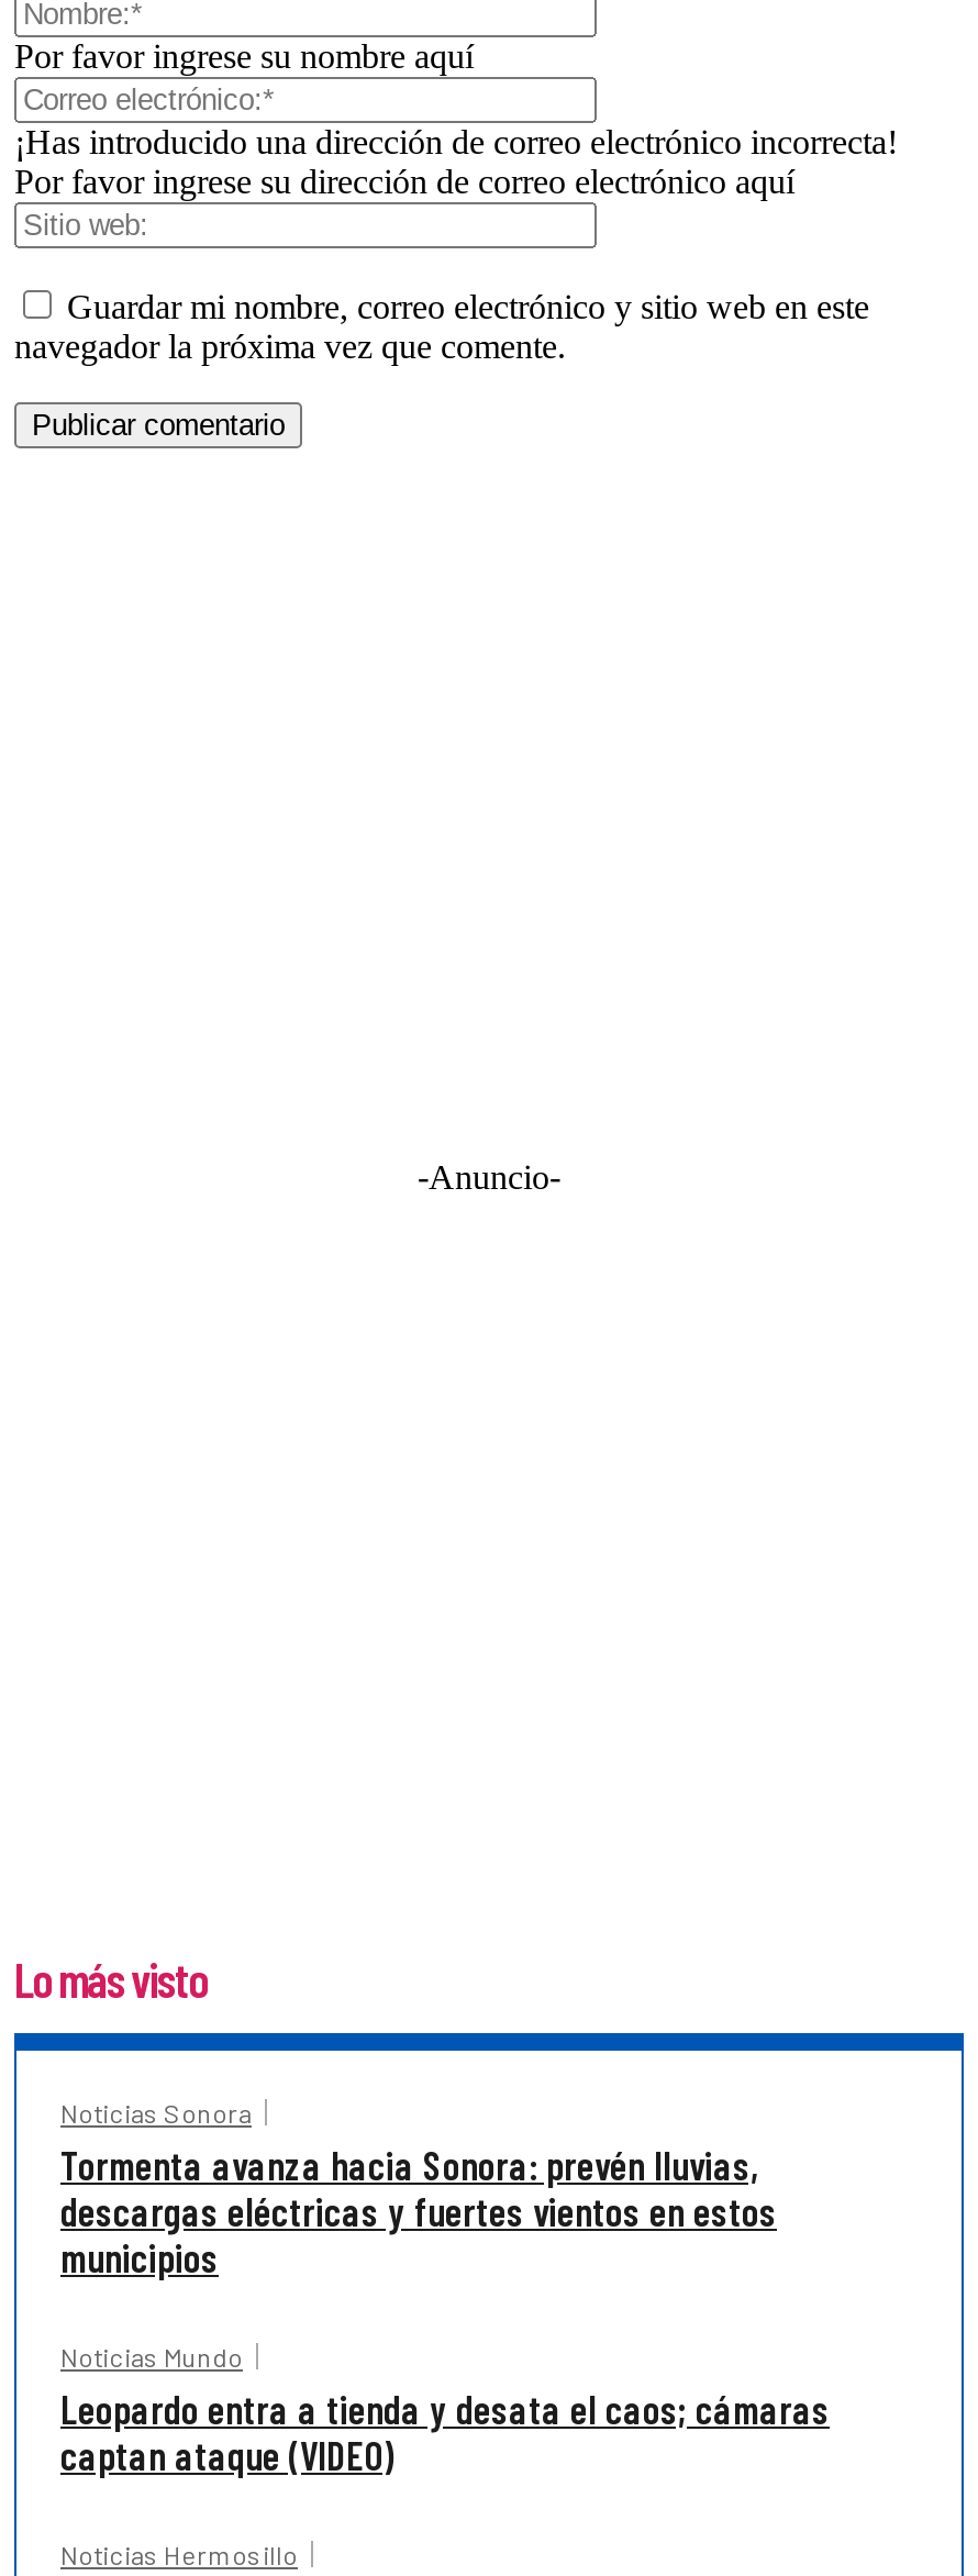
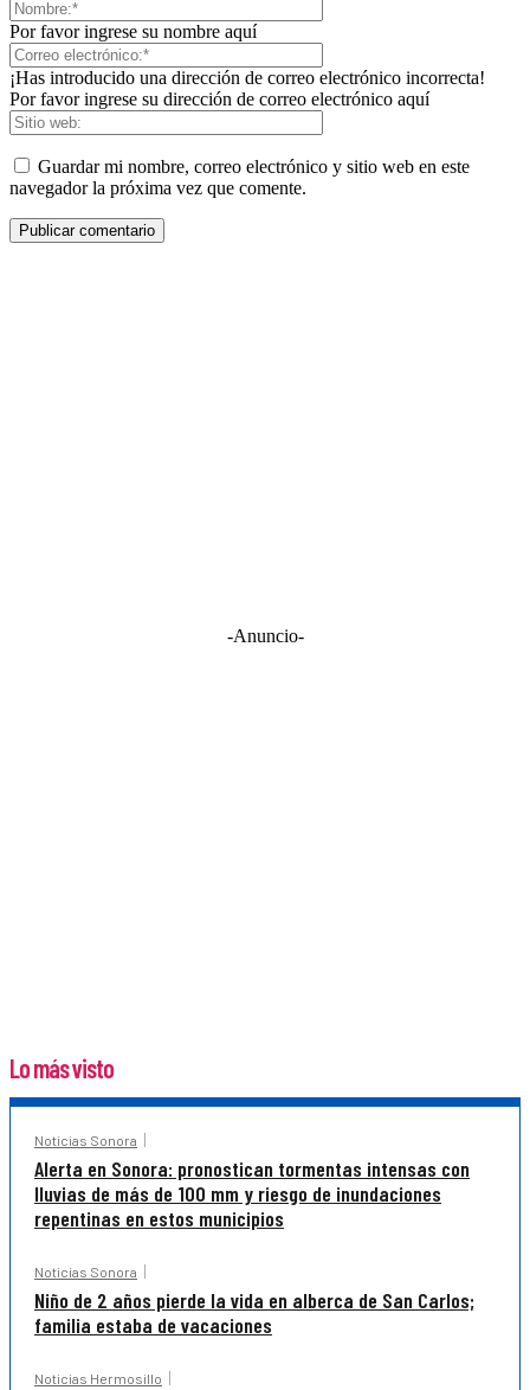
[60,2140,777,2280] Tormenta avanza hacia Sonora: prevén lluvias, | descargas eléctricas y fuertes vientos en estos | municipios -> [34,1155,470,1231] Alerta en Sonora: pronostican tormentas intensas con | lluvias de más de 100 mm y riesgo de inundaciones | repentinas en estos municipios
[60,2340,830,2478] Noticias Mundo | Leopardo entra a tienda y desata el caos; cámaras | captan ataque (VIDEO) -> [34,1263,474,1337] Noticias Sonora | Niño de 2 años pierde la vida en alberca de San Carlos; | familia estaba de vacaciones

